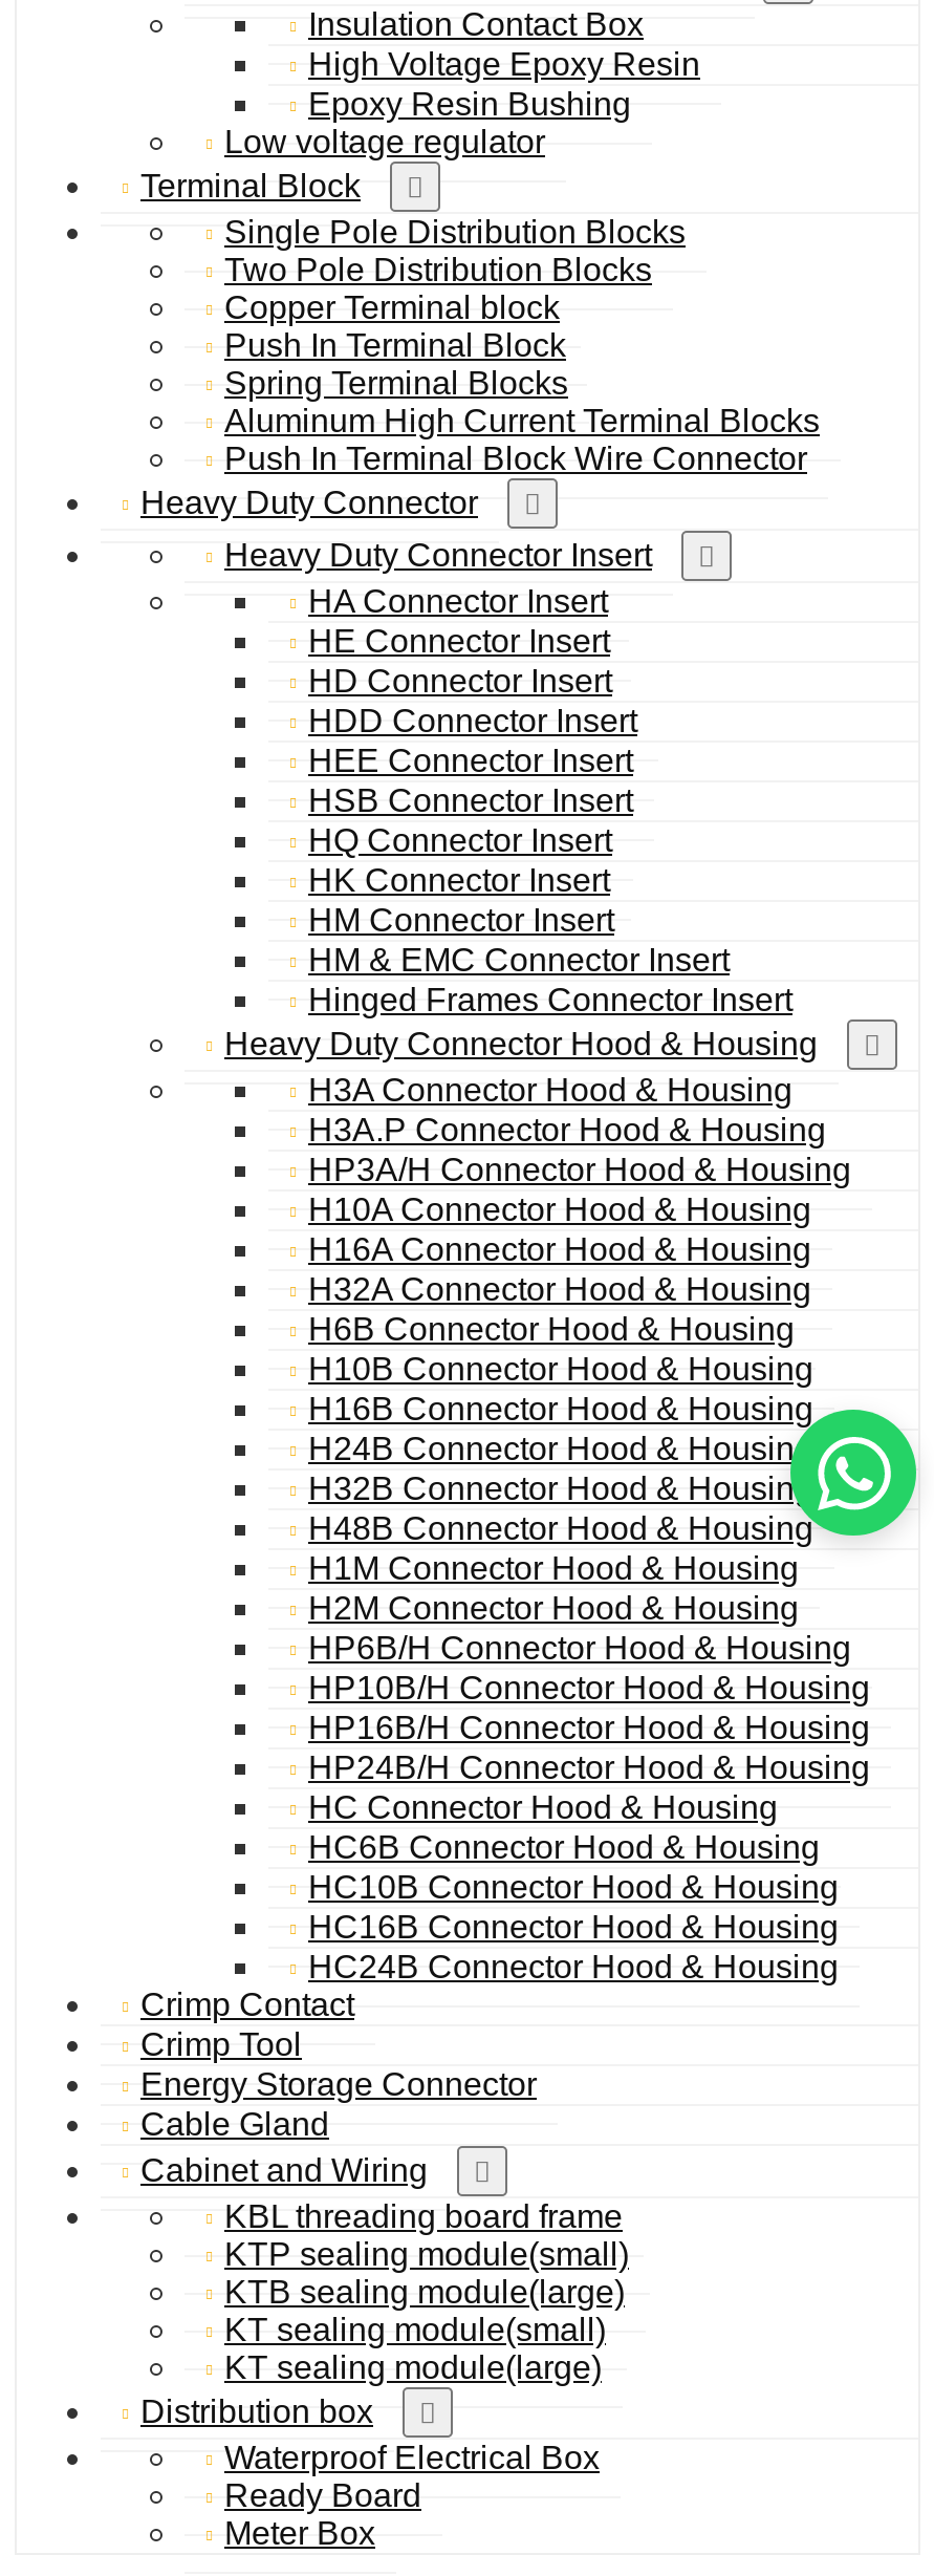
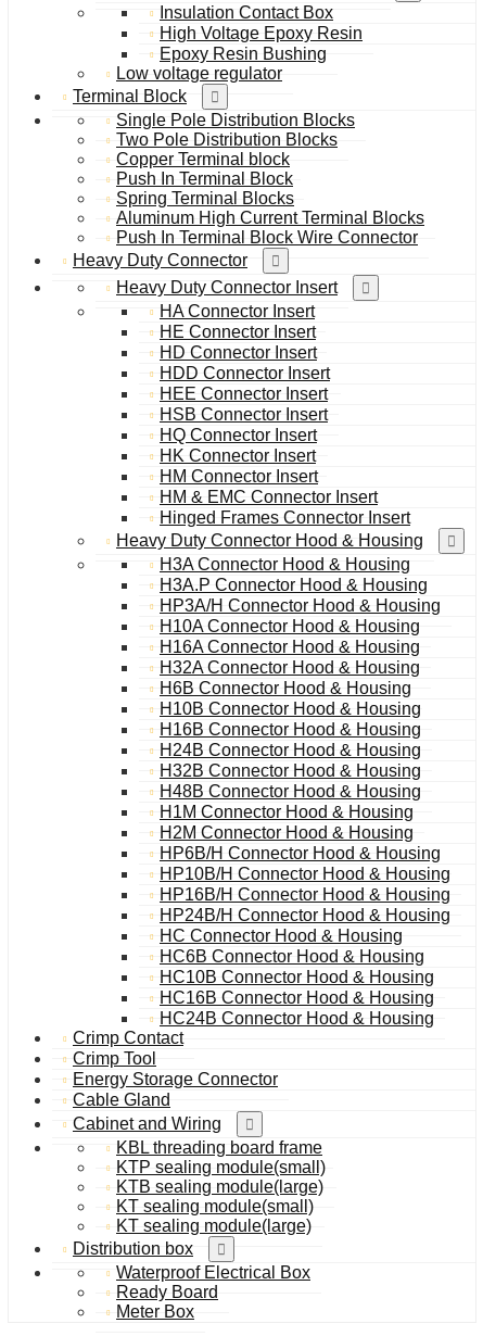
[822,1408,920,1542] [image] -> none

